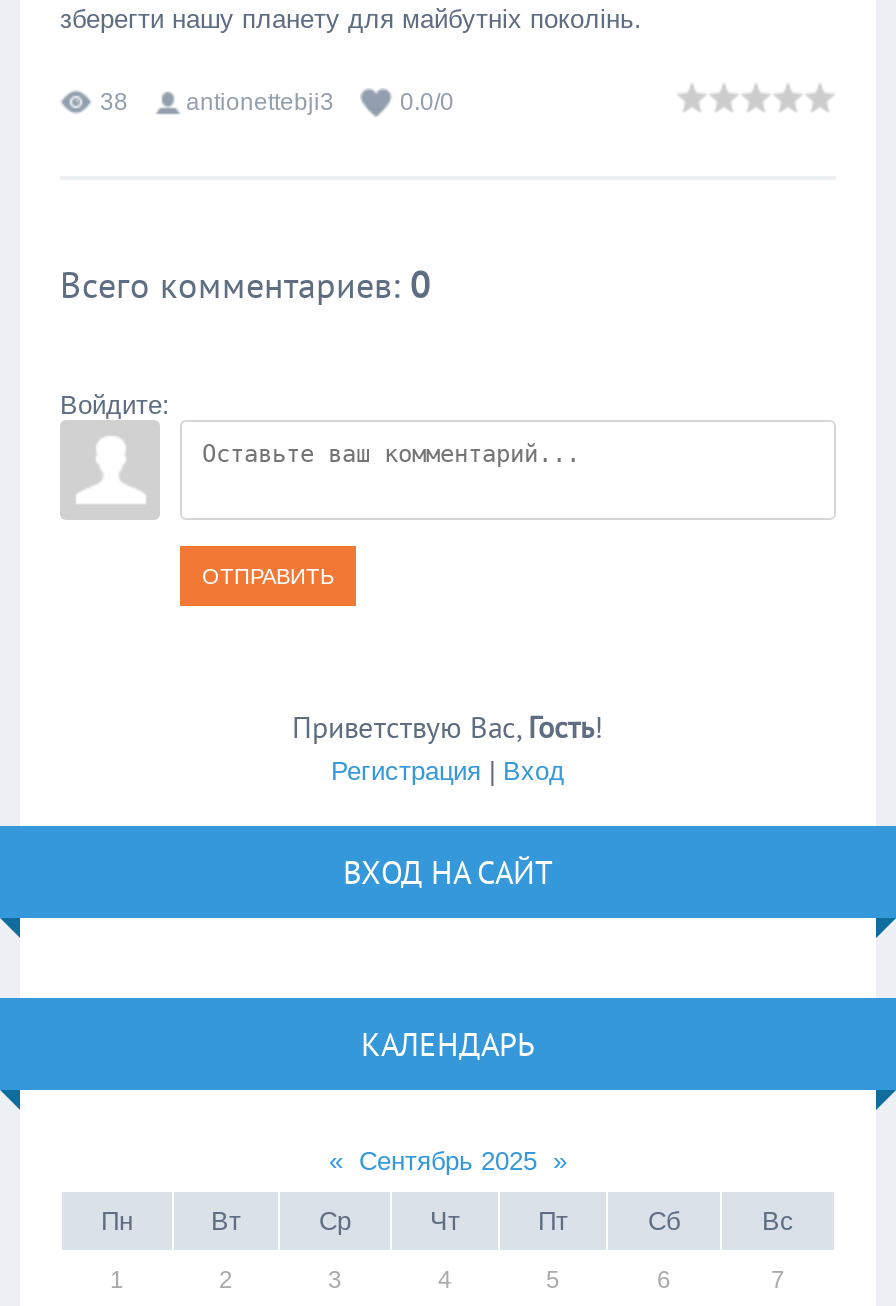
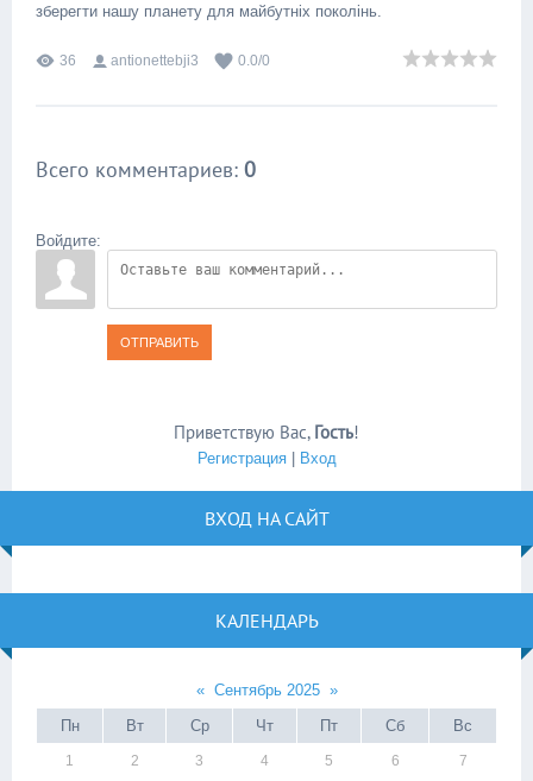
[100,88,128,116] 38 -> [59,52,76,69] 36

